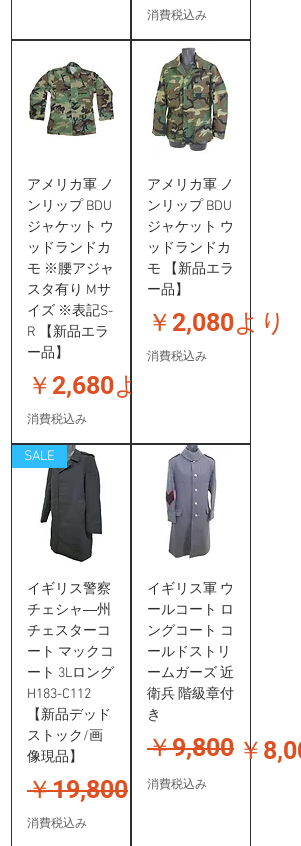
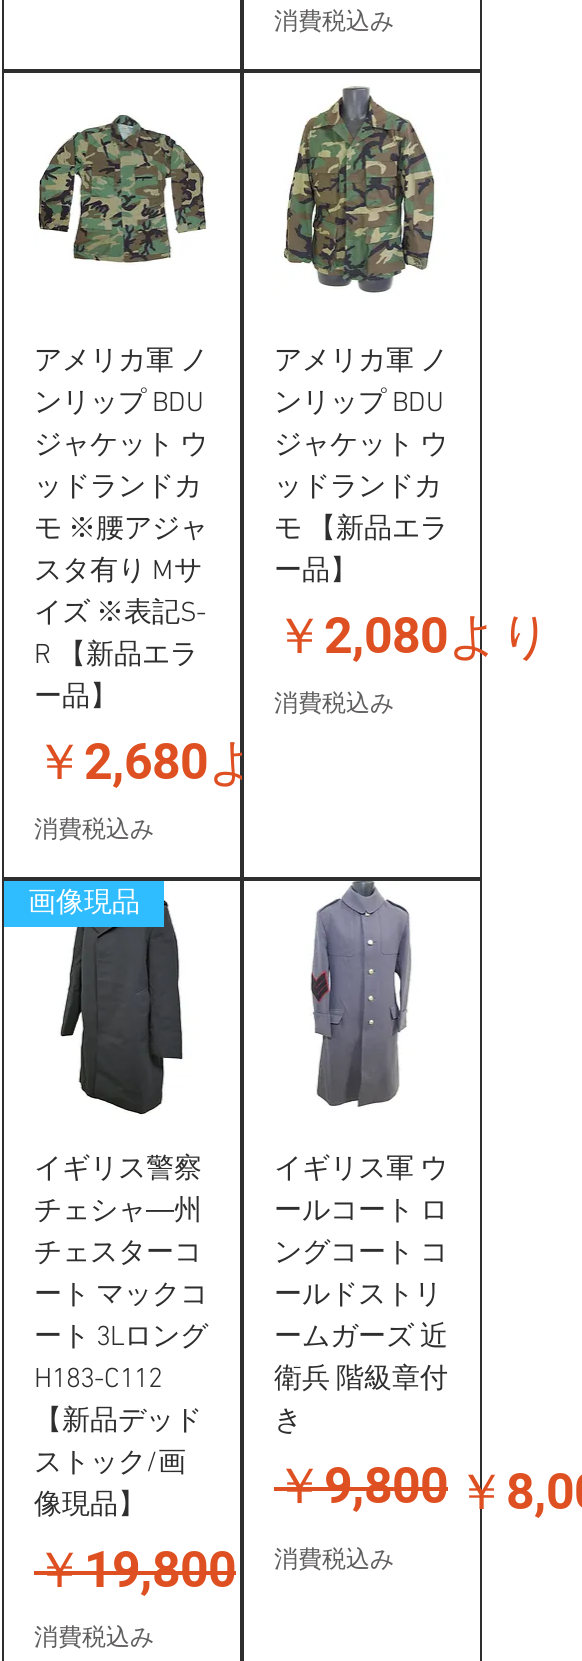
[24,448,55,465] SALE -> [28,886,140,920] 画像現品

